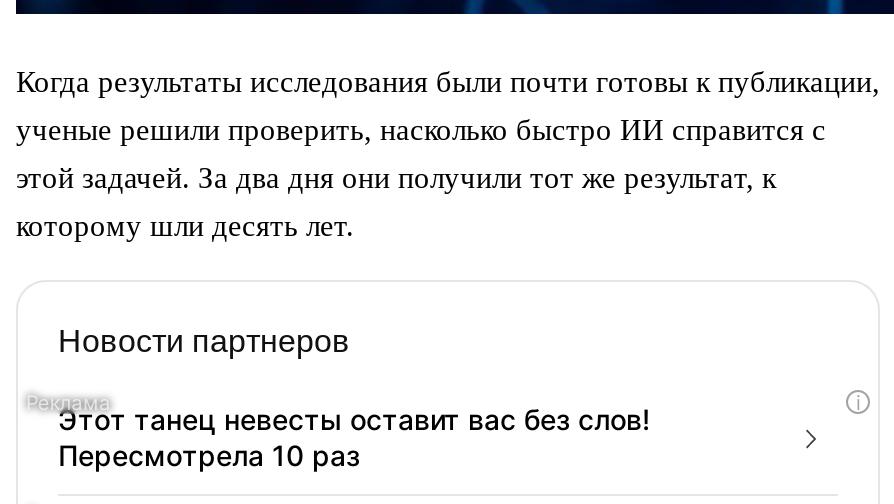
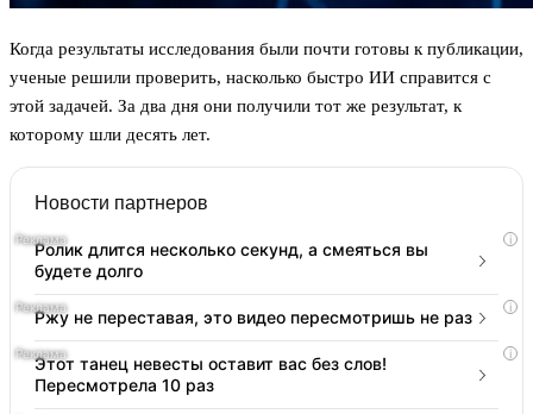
none -> [35,239,472,327] Ролик длится несколько секунд, а смеяться вы | будете долго | Ржу не переставая, это видео пересмотришь не раз

